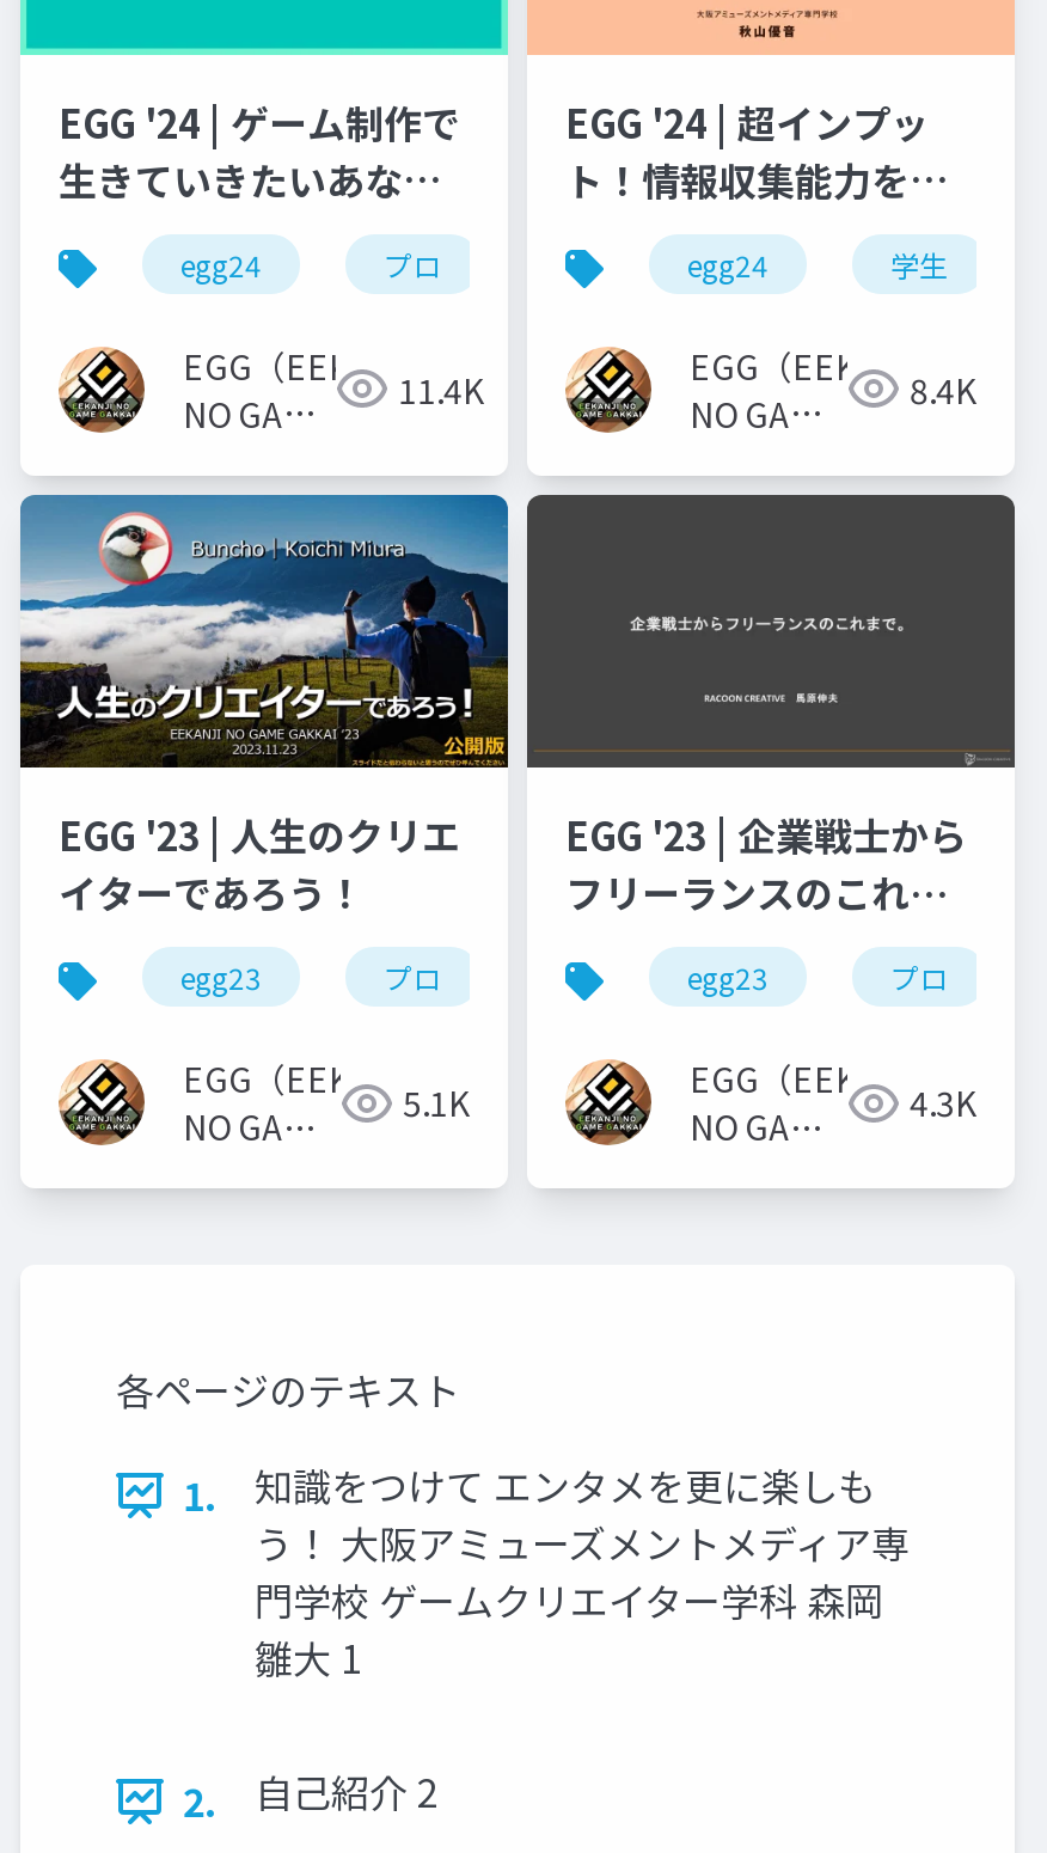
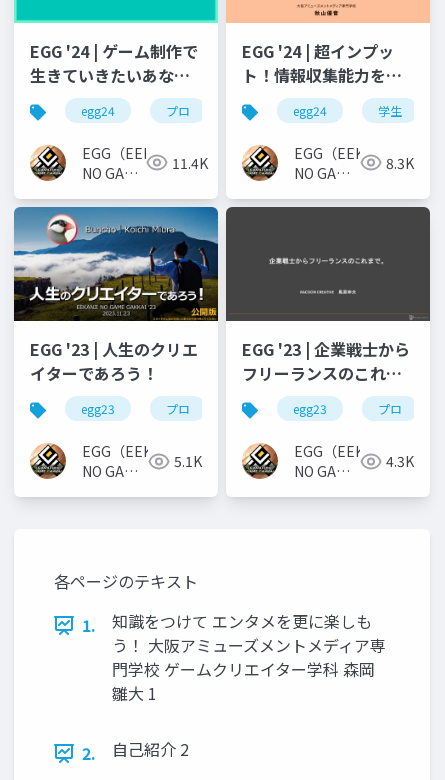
[910,365,976,412] 8.4K -> [386,152,414,172] 8.3K

